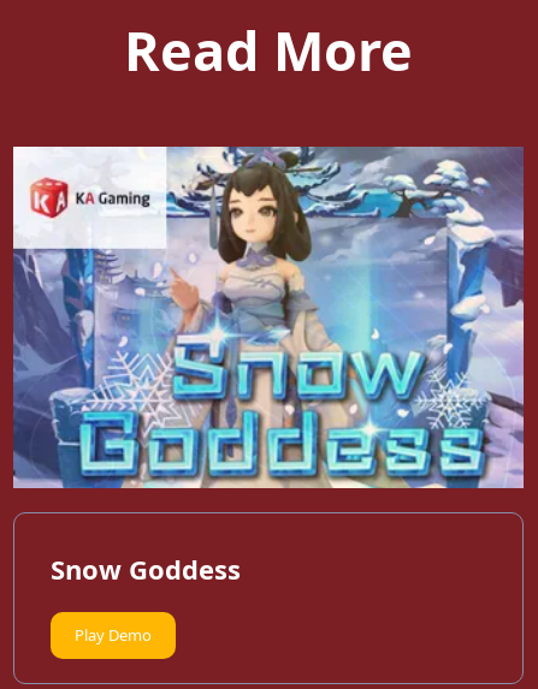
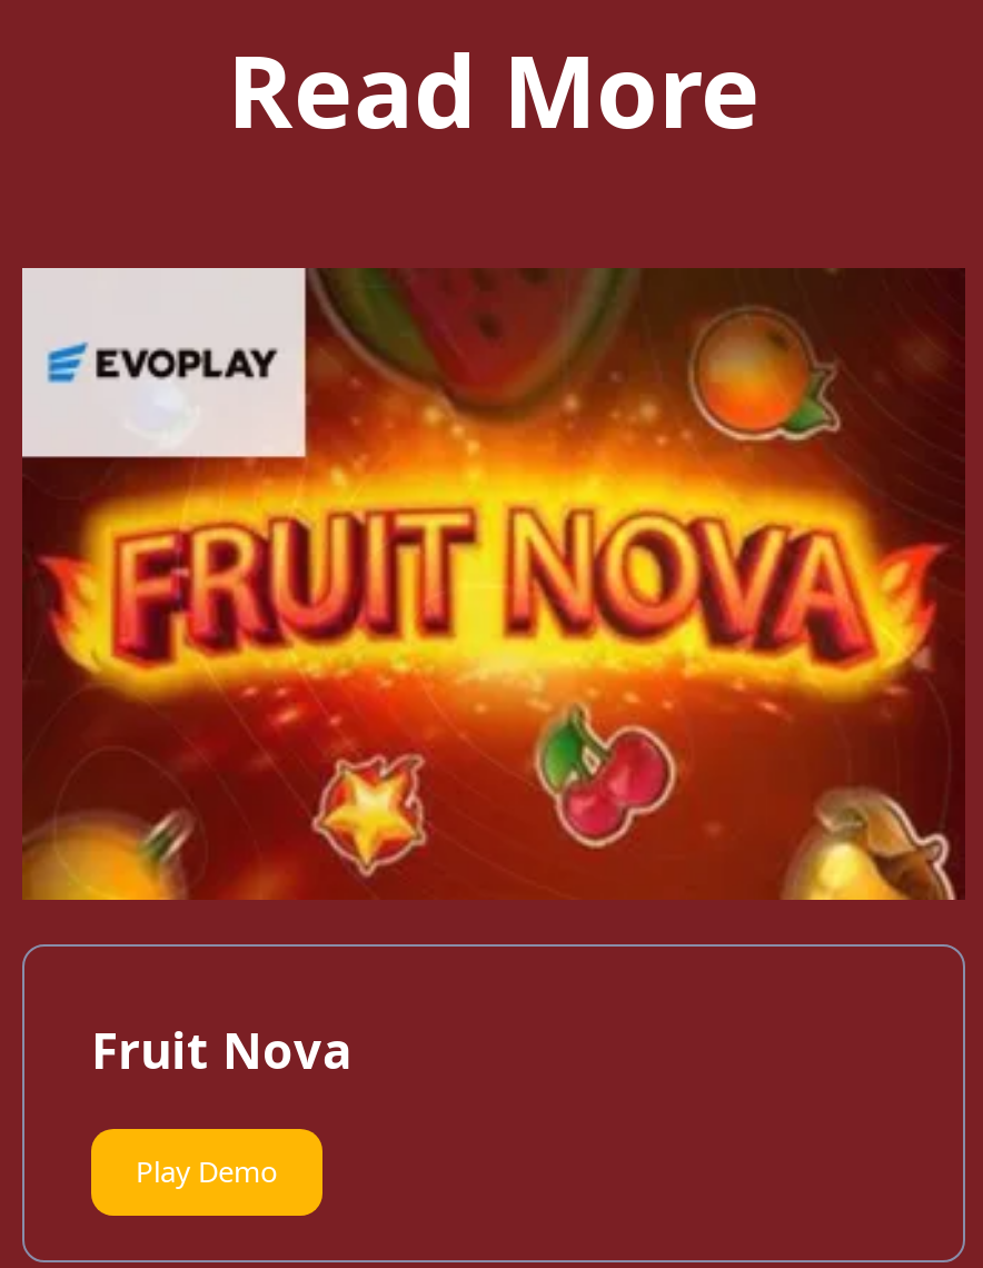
[12,145,525,489] [image] -> [22,268,965,902] [image]
[51,551,241,587] Snow Goddess -> [91,1016,351,1083] Fruit Nova

